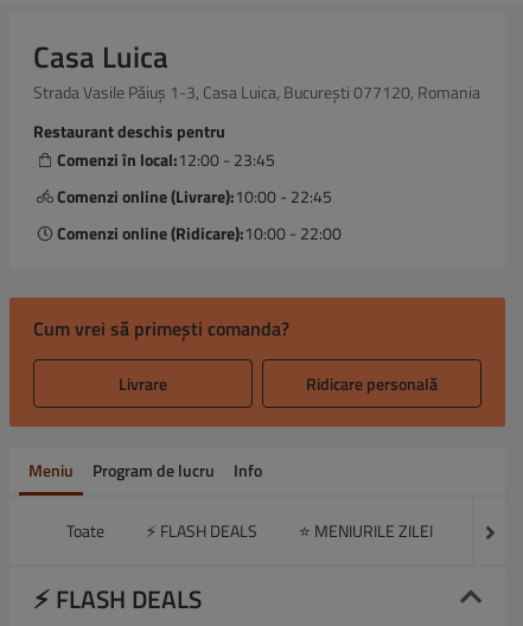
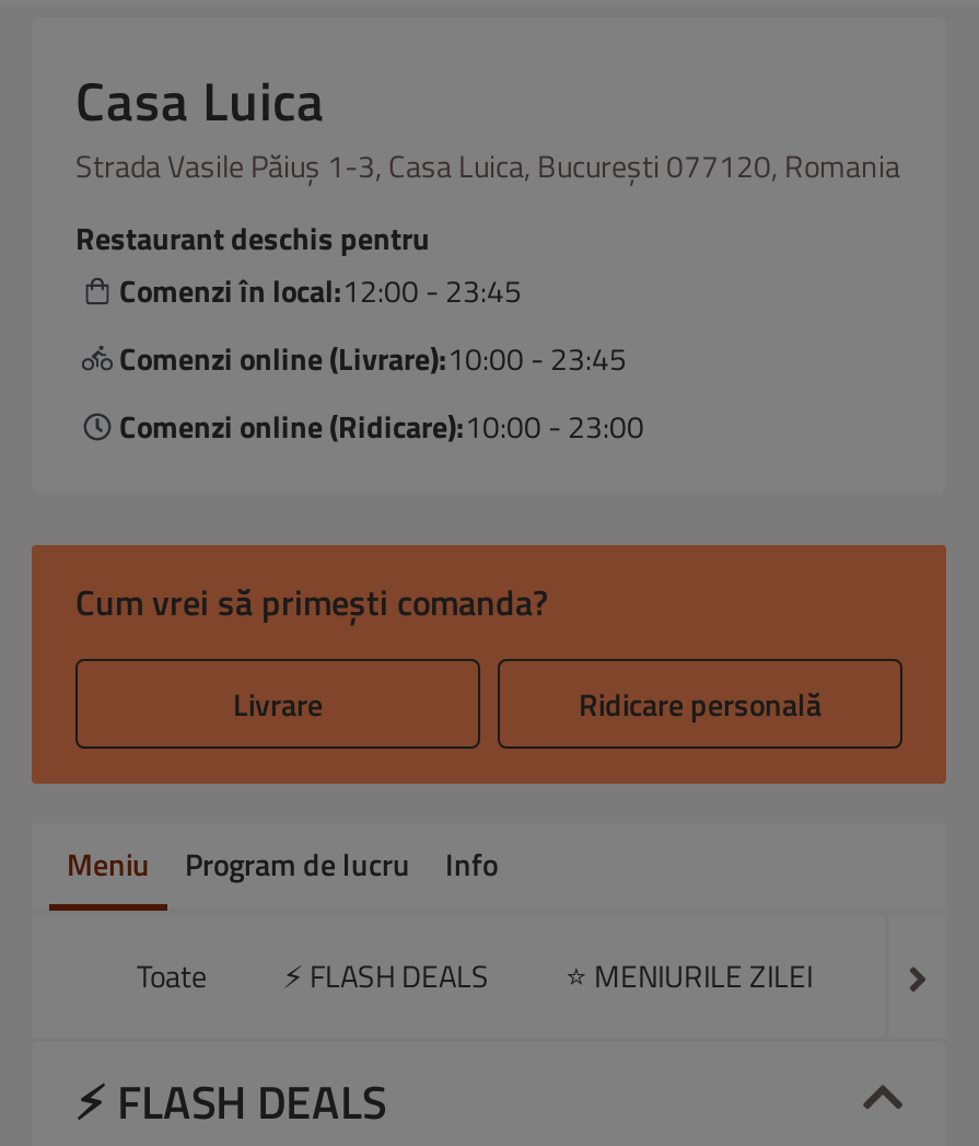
[57,184,332,209] Comenzi online (Livrare):10:00 - 22:45 -> [119,335,627,381] Comenzi online (Livrare):10:00 - 23:45
[57,221,342,245] Comenzi online (Ridicare):10:00 - 22:00 -> [119,403,644,449] Comenzi online (Ridicare):10:00 - 23:00

